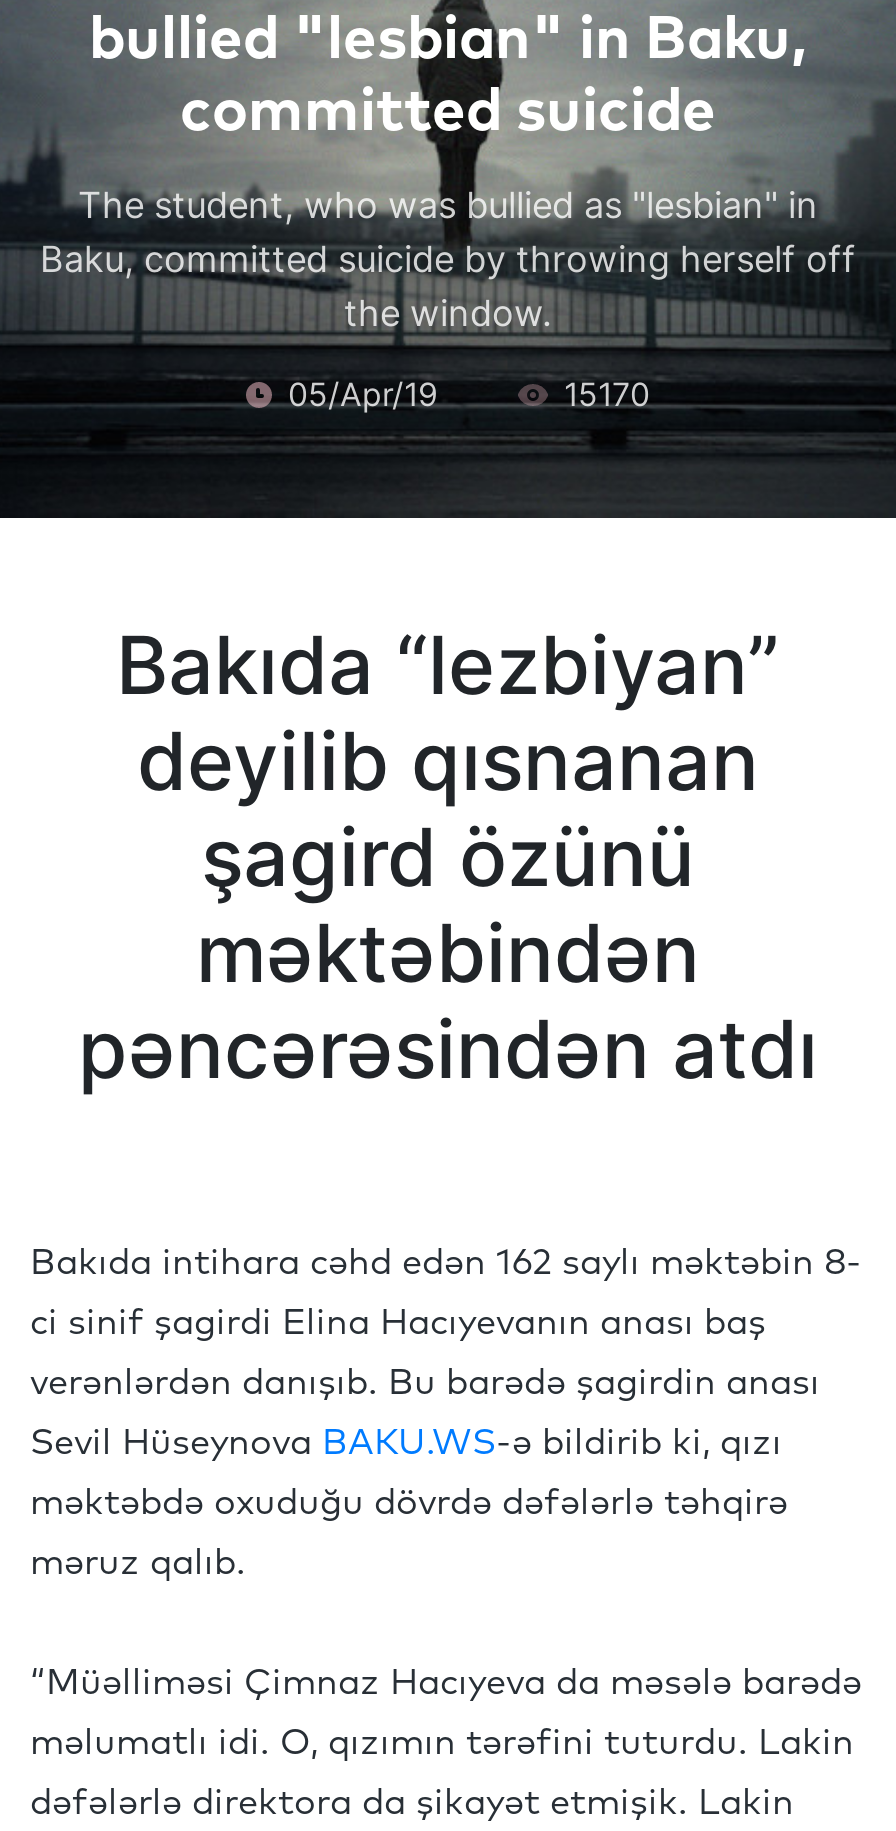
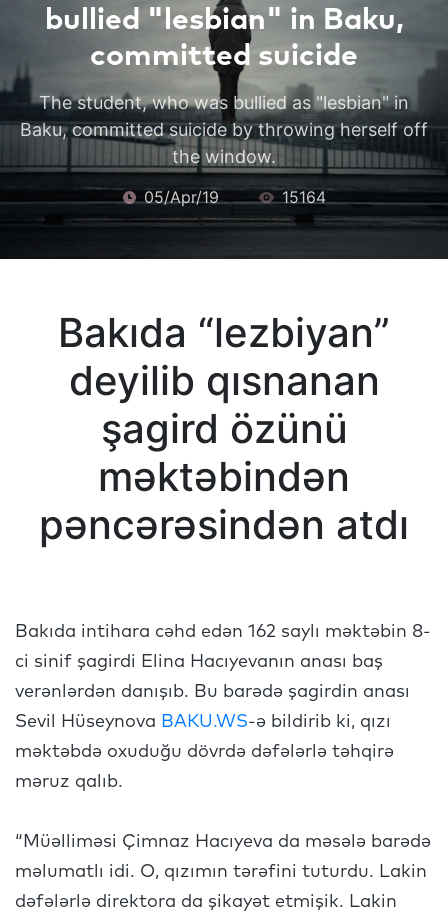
[564,374,650,414] 15170 -> [281,187,325,207] 15164

